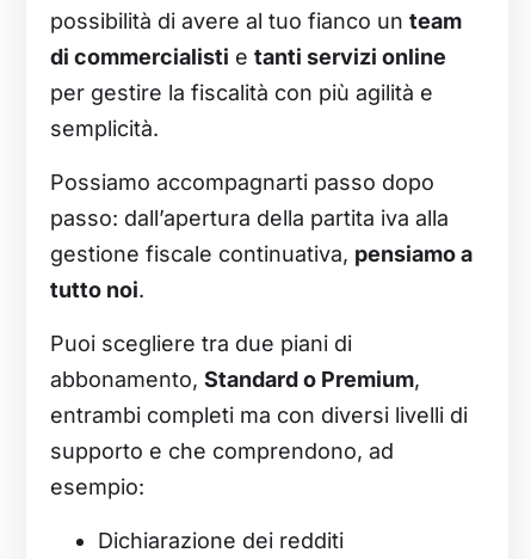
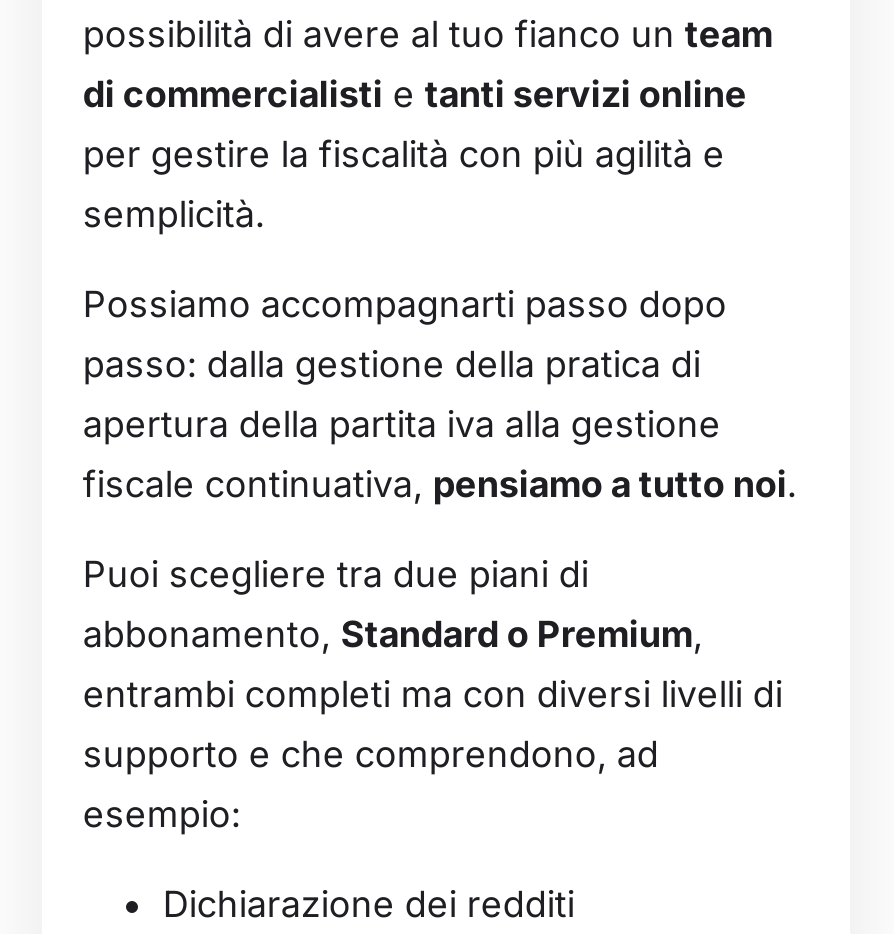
[51,205,473,302] passo: dall’apertura della partita iva alla | gestione fiscale continuativa, pensiamo a | tutto noi. -> [83,343,797,505] passo: dalla gestione della pratica di | apertura della partita iva alla gestione | fiscale continuativa, pensiamo a tutto noi.

